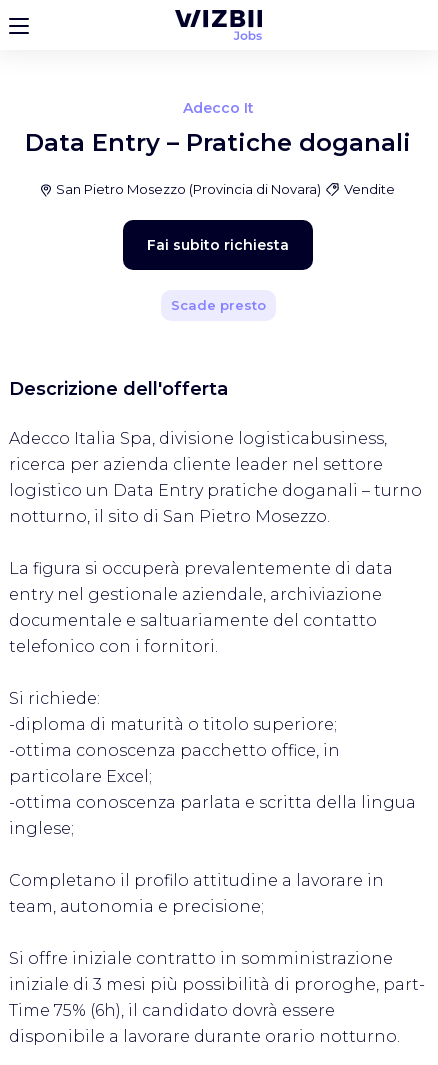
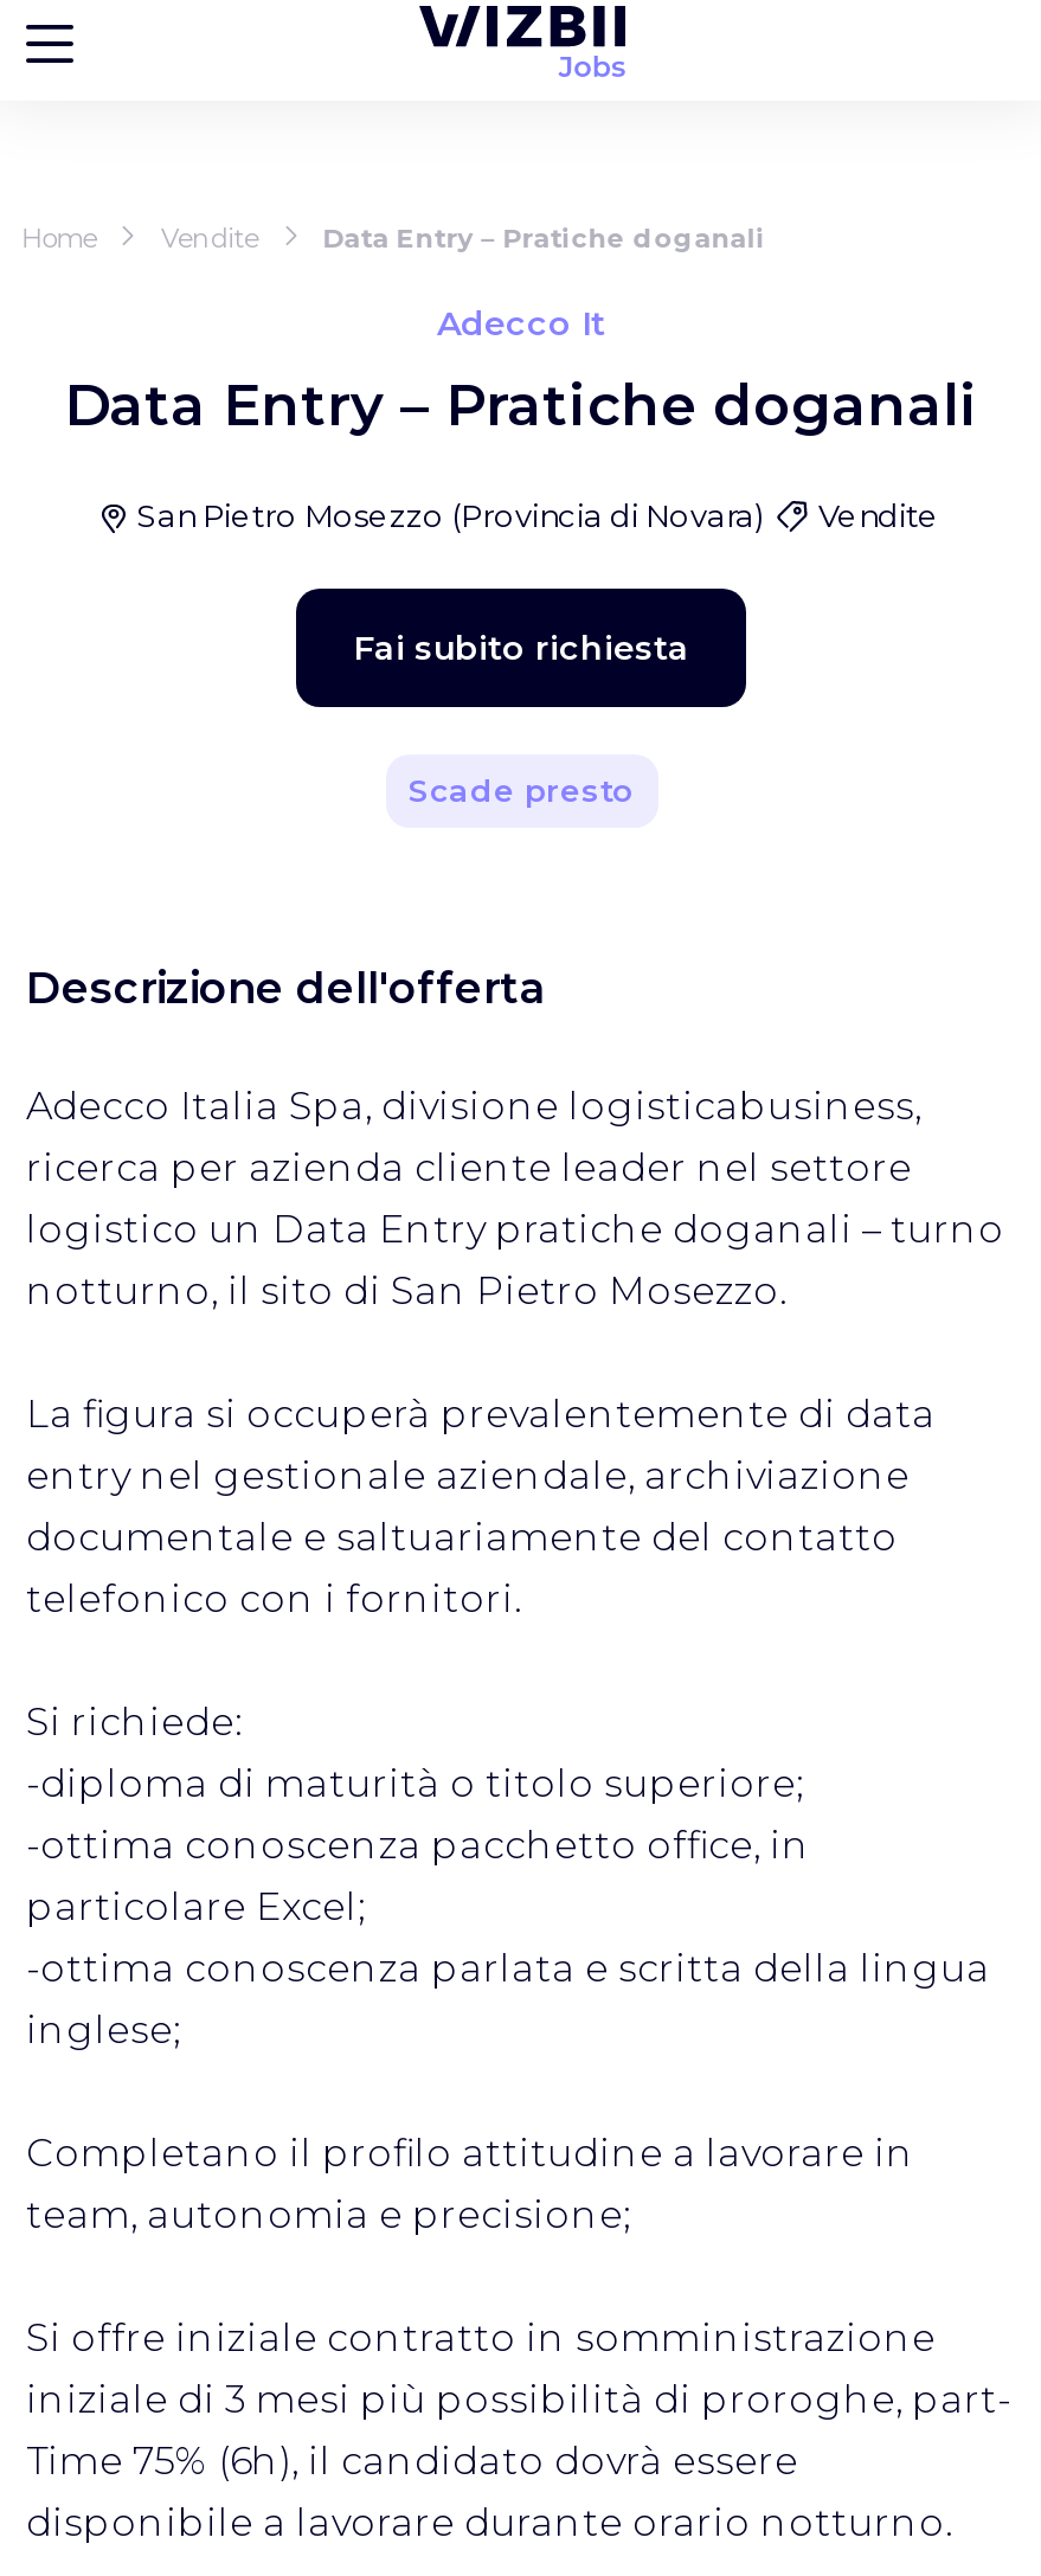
none -> [21,221,766,255] Home | Vendite | Data Entry – Pratiche doganali

